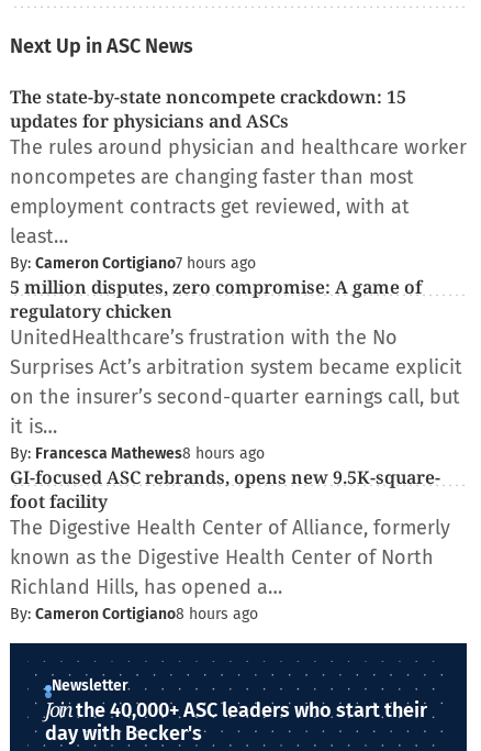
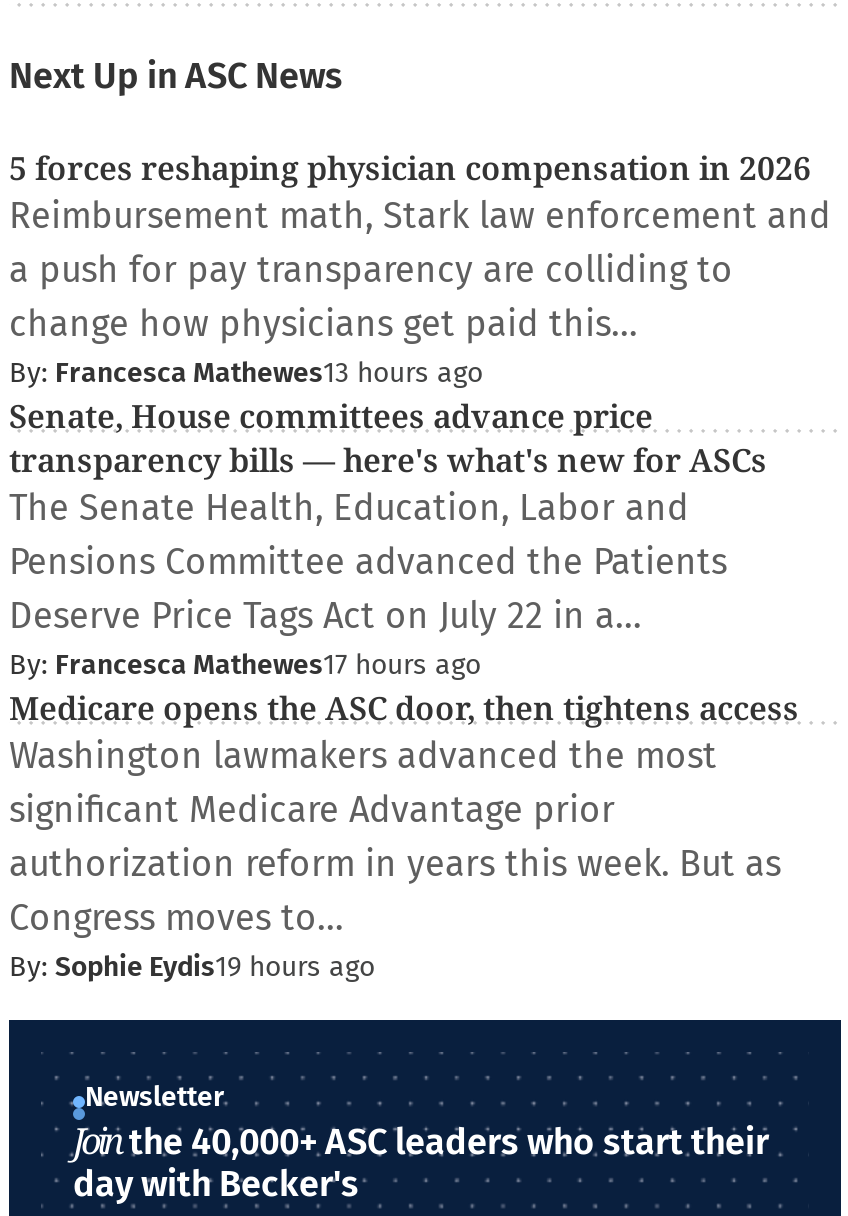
[10,85,467,623] The state-by-state noncompete crackdown: 15 | updates for physicians and ASCs | The rules around physician and healthcare worker | noncompetes are changing faster than most | employment contracts get reviewed, with at | least… | By: Cameron Cortigiano7 hours ago | 5 million disputes, zero compromise: A game of | regulatory chicken | UnitedHealthcare’s frustration with the No | Surprises Act’s arbitration system became explicit | on the insurer’s second-quarter earnings call, but | it is… | By: Francesca Mathewes8 hours ago | GI-focused ASC rebrands, opens new 9.5K-square- | foot facility | The Digestive Health Center of Alliance, formerly | known as the Digestive Health Center of North | Richland Hills, has opened a… | By: Cameron Cortigiano8 hours ago -> [9,146,831,984] 5 forces reshaping physician compensation in 2026 | Reimbursement math, Stark law enforcement and | a push for pay transparency are colliding to | change how physicians get paid this… | By: Francesca Mathewes13 hours ago | Senate, House committees advance price | transparency bills — here's what's new for ASCs | The Senate Health, Education, Labor and | Pensions Committee advanced the Patients | Deserve Price Tags Act on July 22 in a… | By: Francesca Mathewes17 hours ago | Medicare opens the ASC door, then tightens access | Washington lawmakers advanced the most | significant Medicare Advantage prior | authorization reform in years this week. But as | Congress moves to… | By: Sophie Eydis19 hours ago

